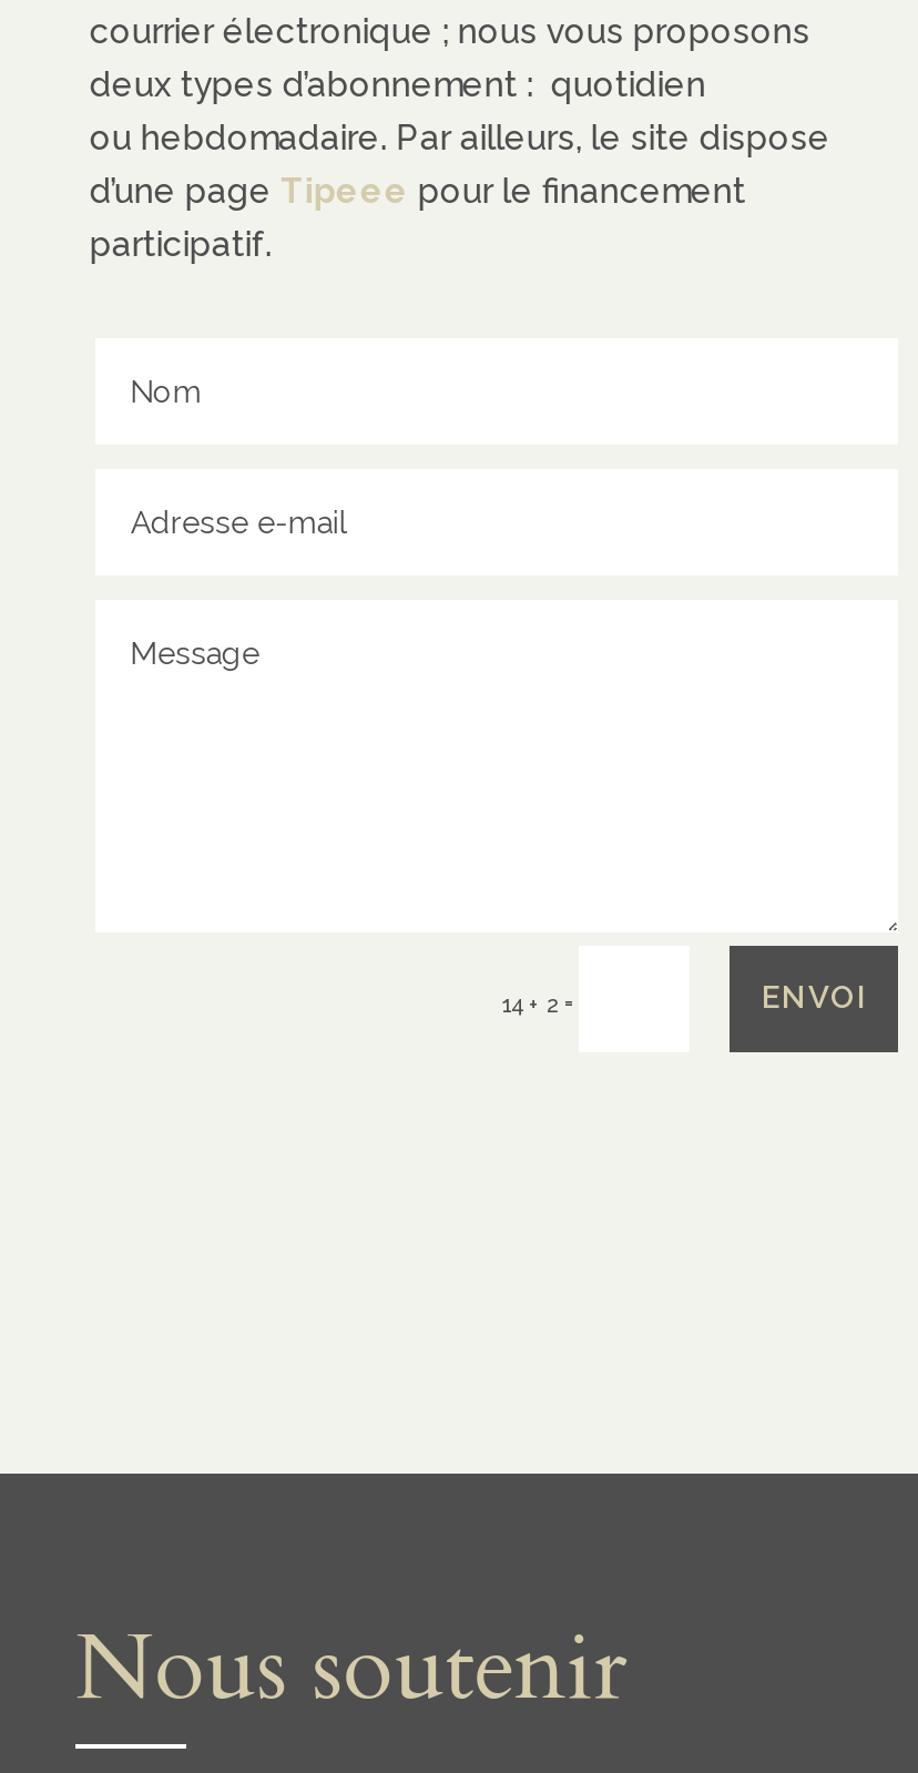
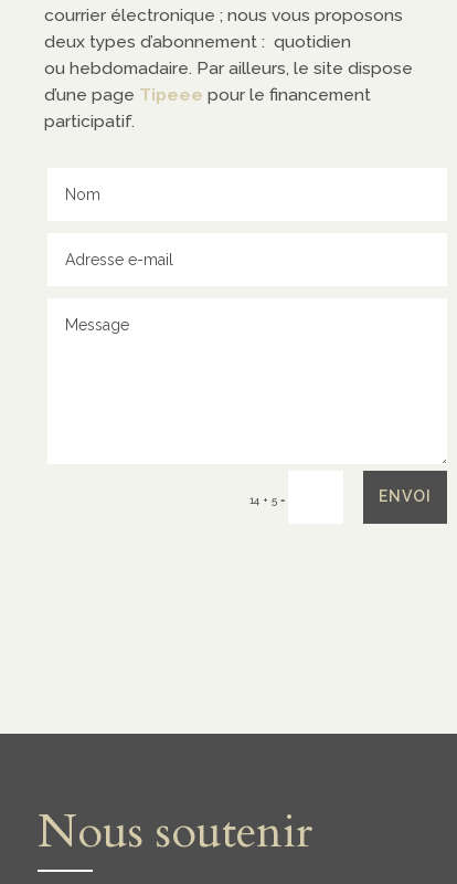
[502,989,580,1015] 14 + 2 = -> [250,493,289,506] 14 + 5 =

